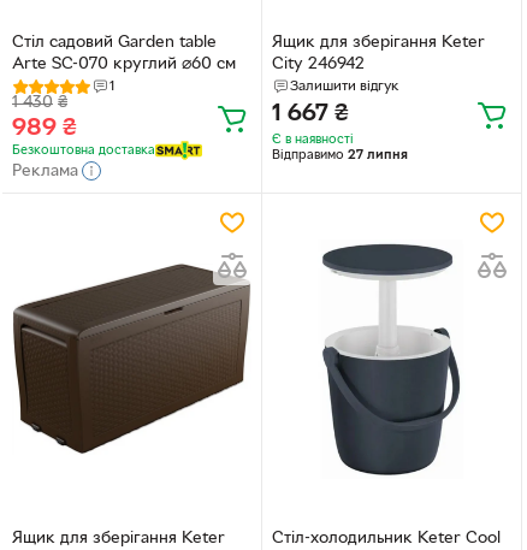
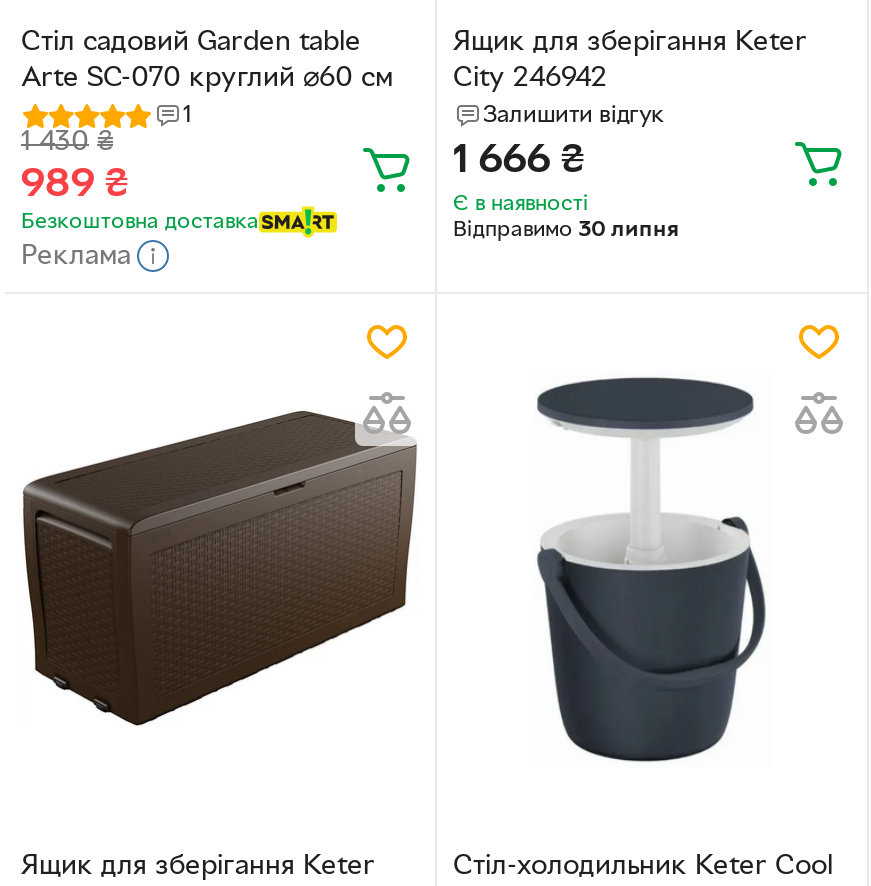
[272,102,350,125] 1 667 ₴ -> [453,141,587,179] 1 666 ₴
[272,149,408,161] Відправимо 27 липня -> [453,219,679,239] Відправимо 30 липня

